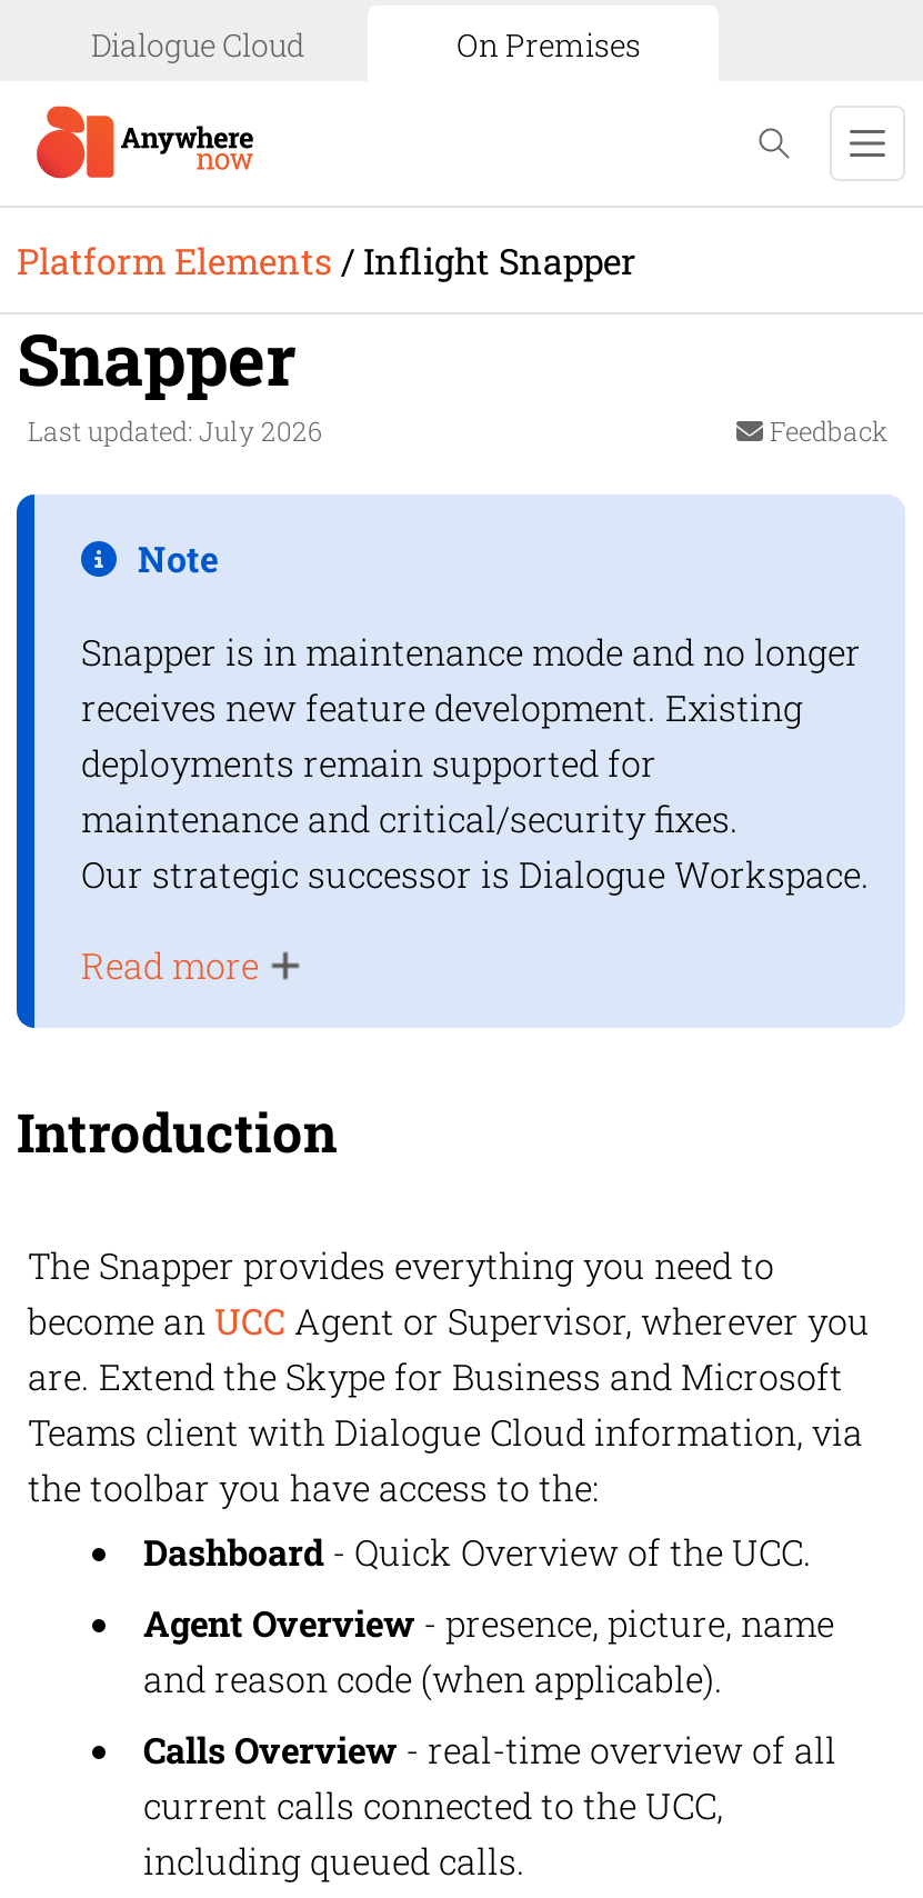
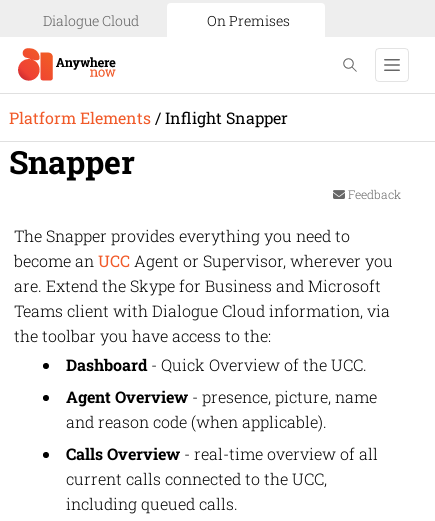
[28,412,323,448] Last updated: July 2026 -> none
[14,492,905,1168] [image] | Note | Snapper is in maintenance mode and no longer | receives new feature development. Existing | deployments remain supported for | maintenance and critical/security fixes. | Our strategic successor is Dialogue Workspace. | Read more | Introduction -> none

